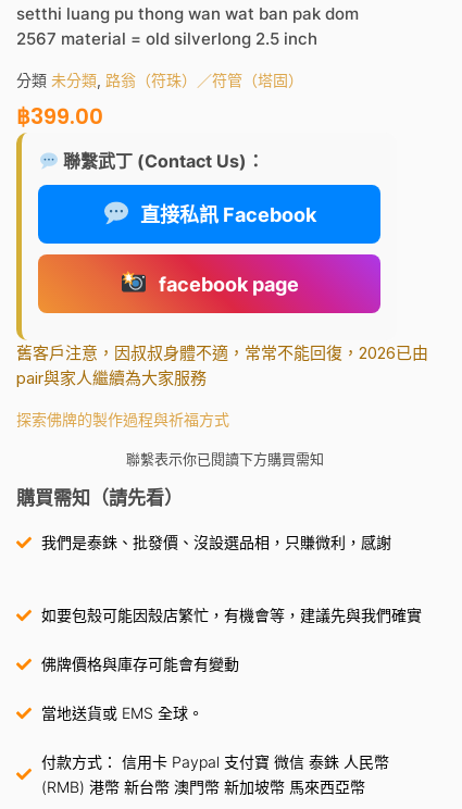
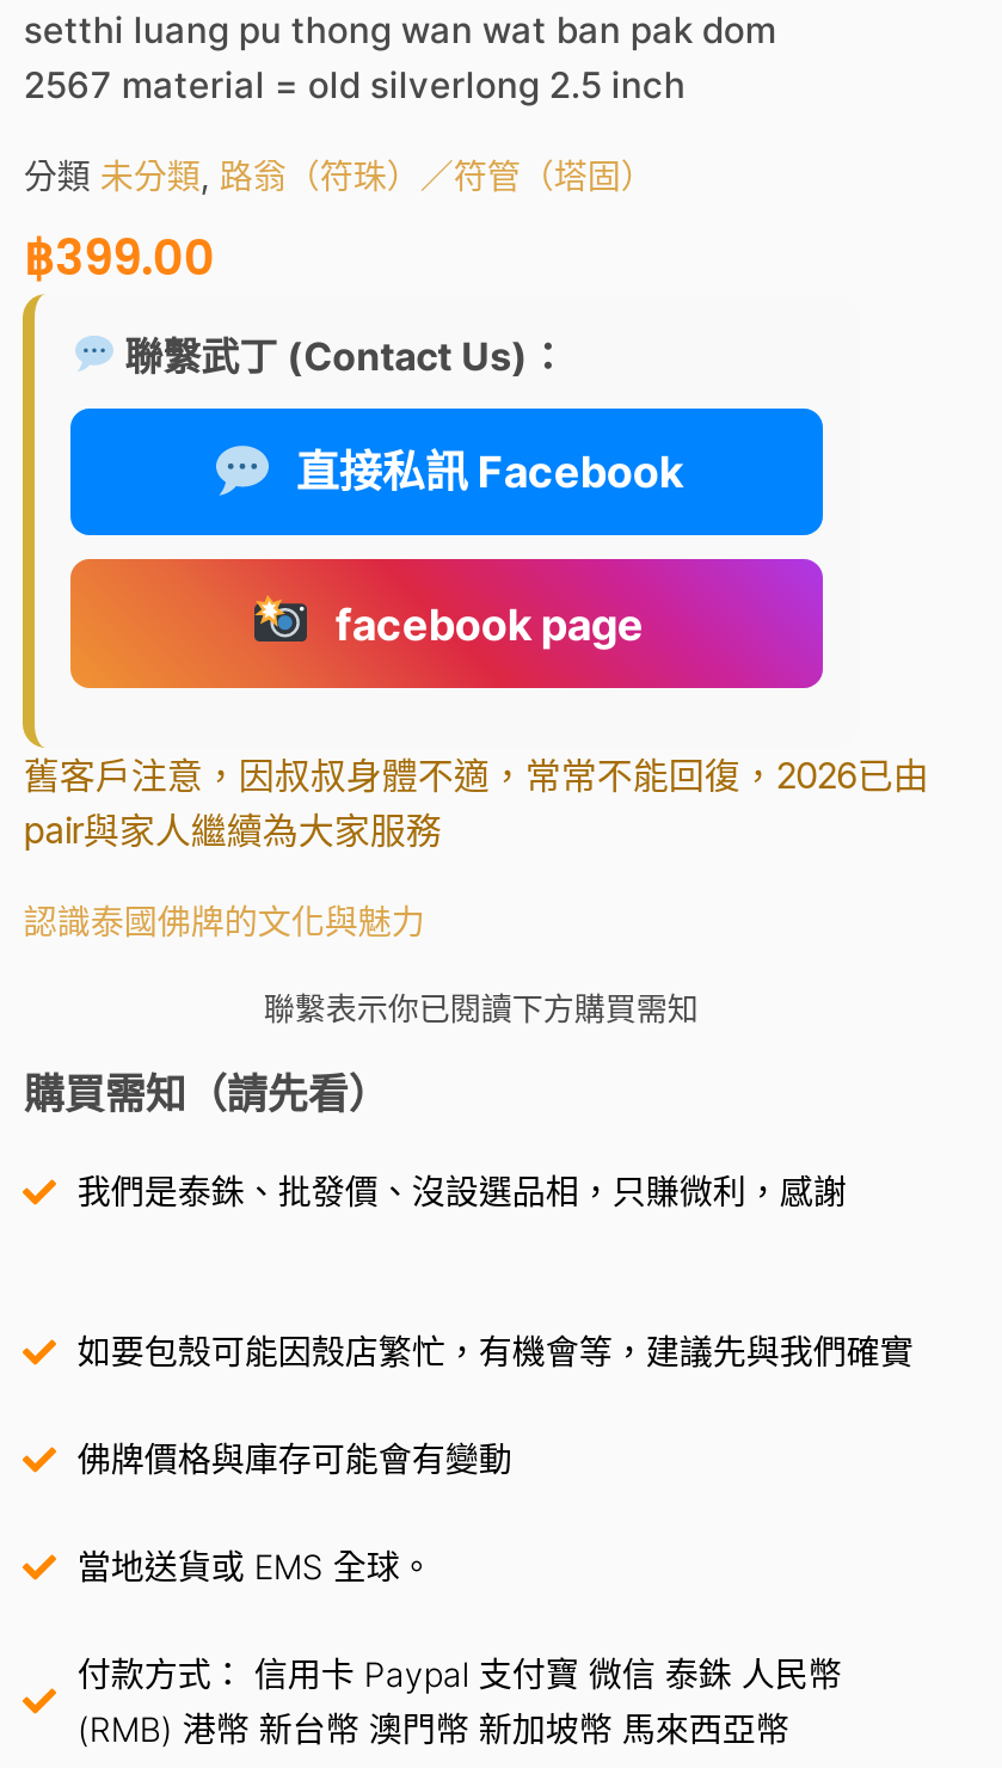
[17,410,230,429] 探索佛牌的製作過程與祈福方式 -> [24,901,425,942] 認識泰國佛牌的文化與魅力

